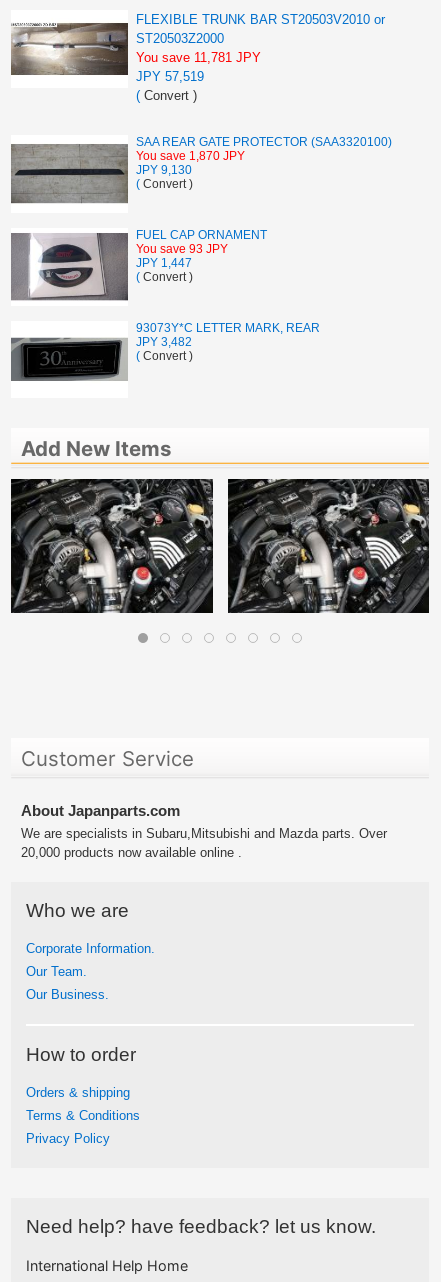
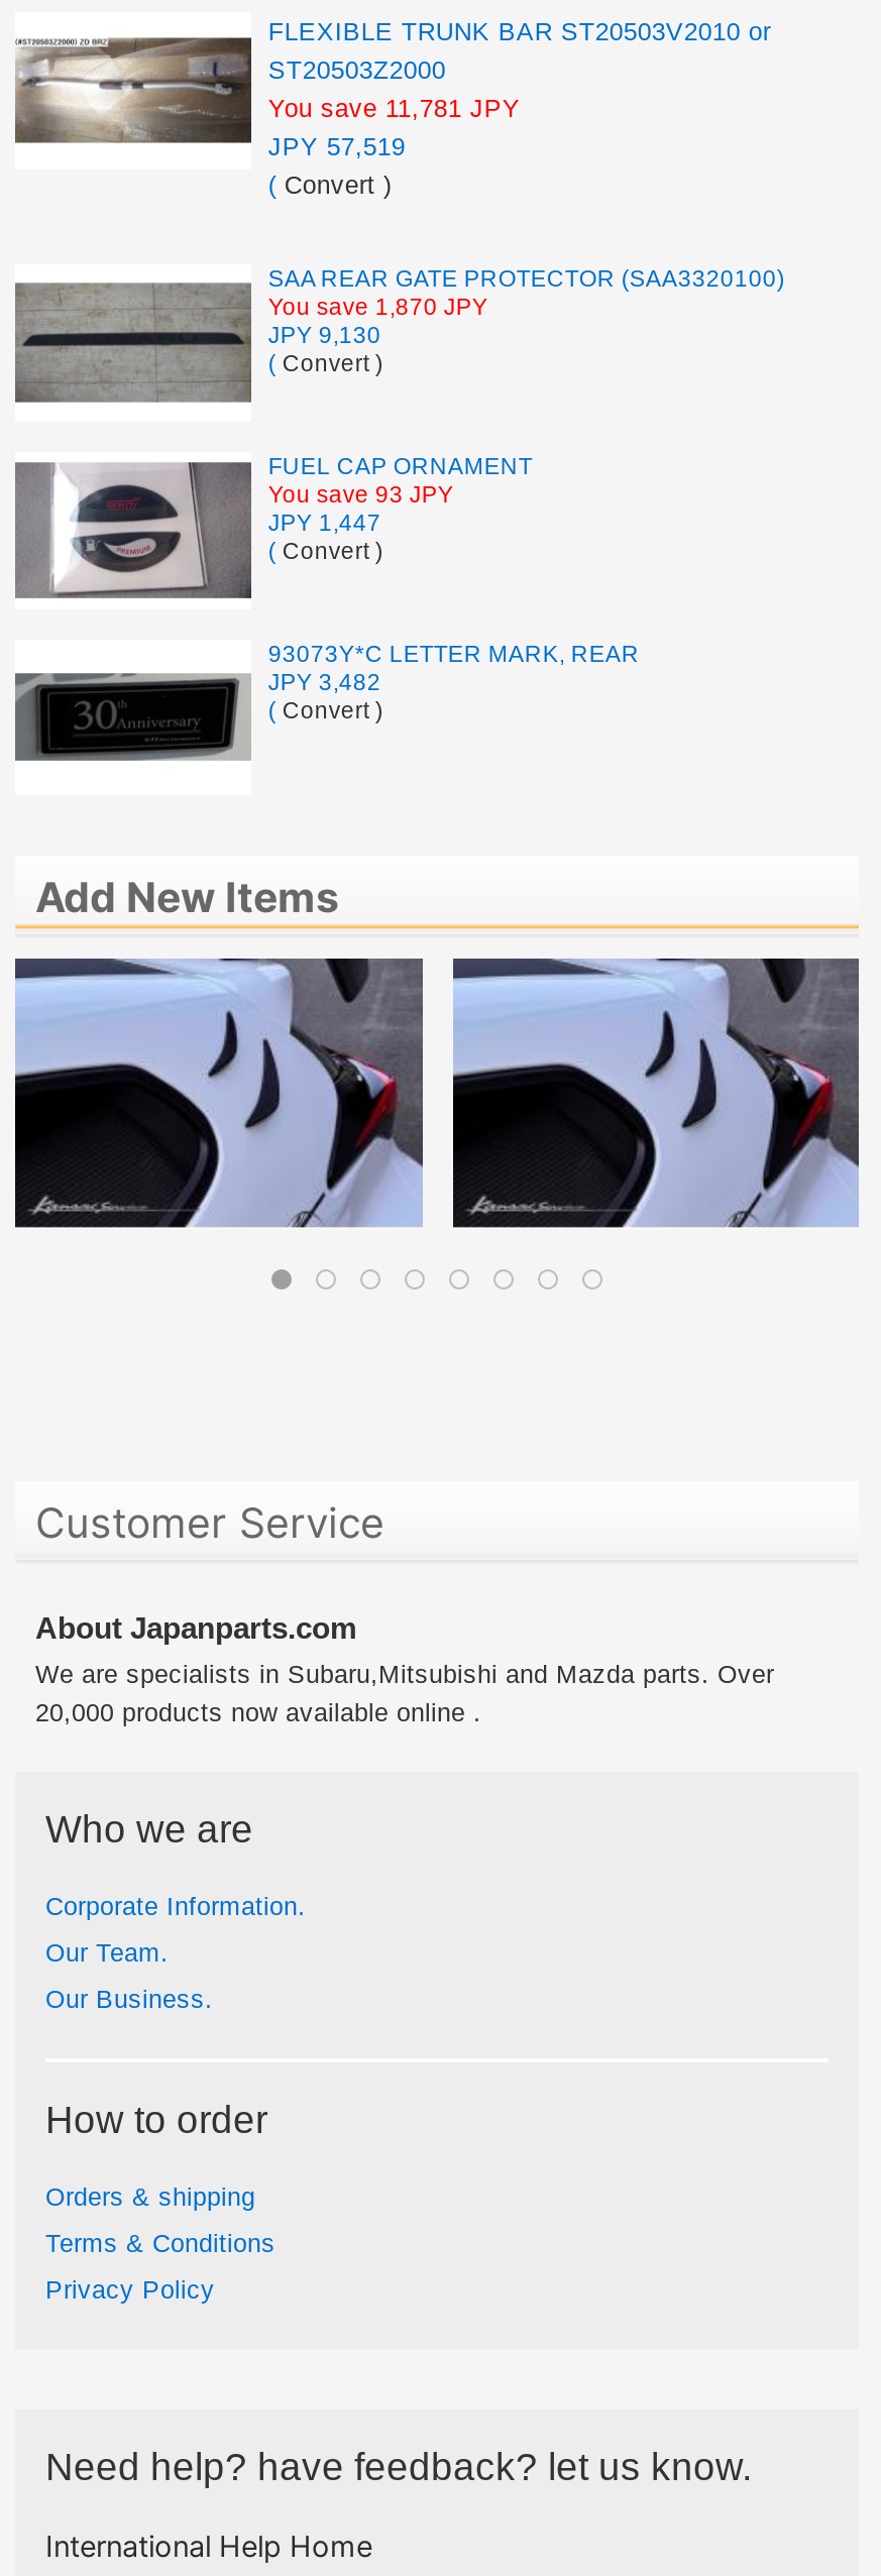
[10,478,214,614] [image] -> [15,957,423,1229] [image]
[227,478,430,614] [image] -> [453,959,859,1229] [image]

